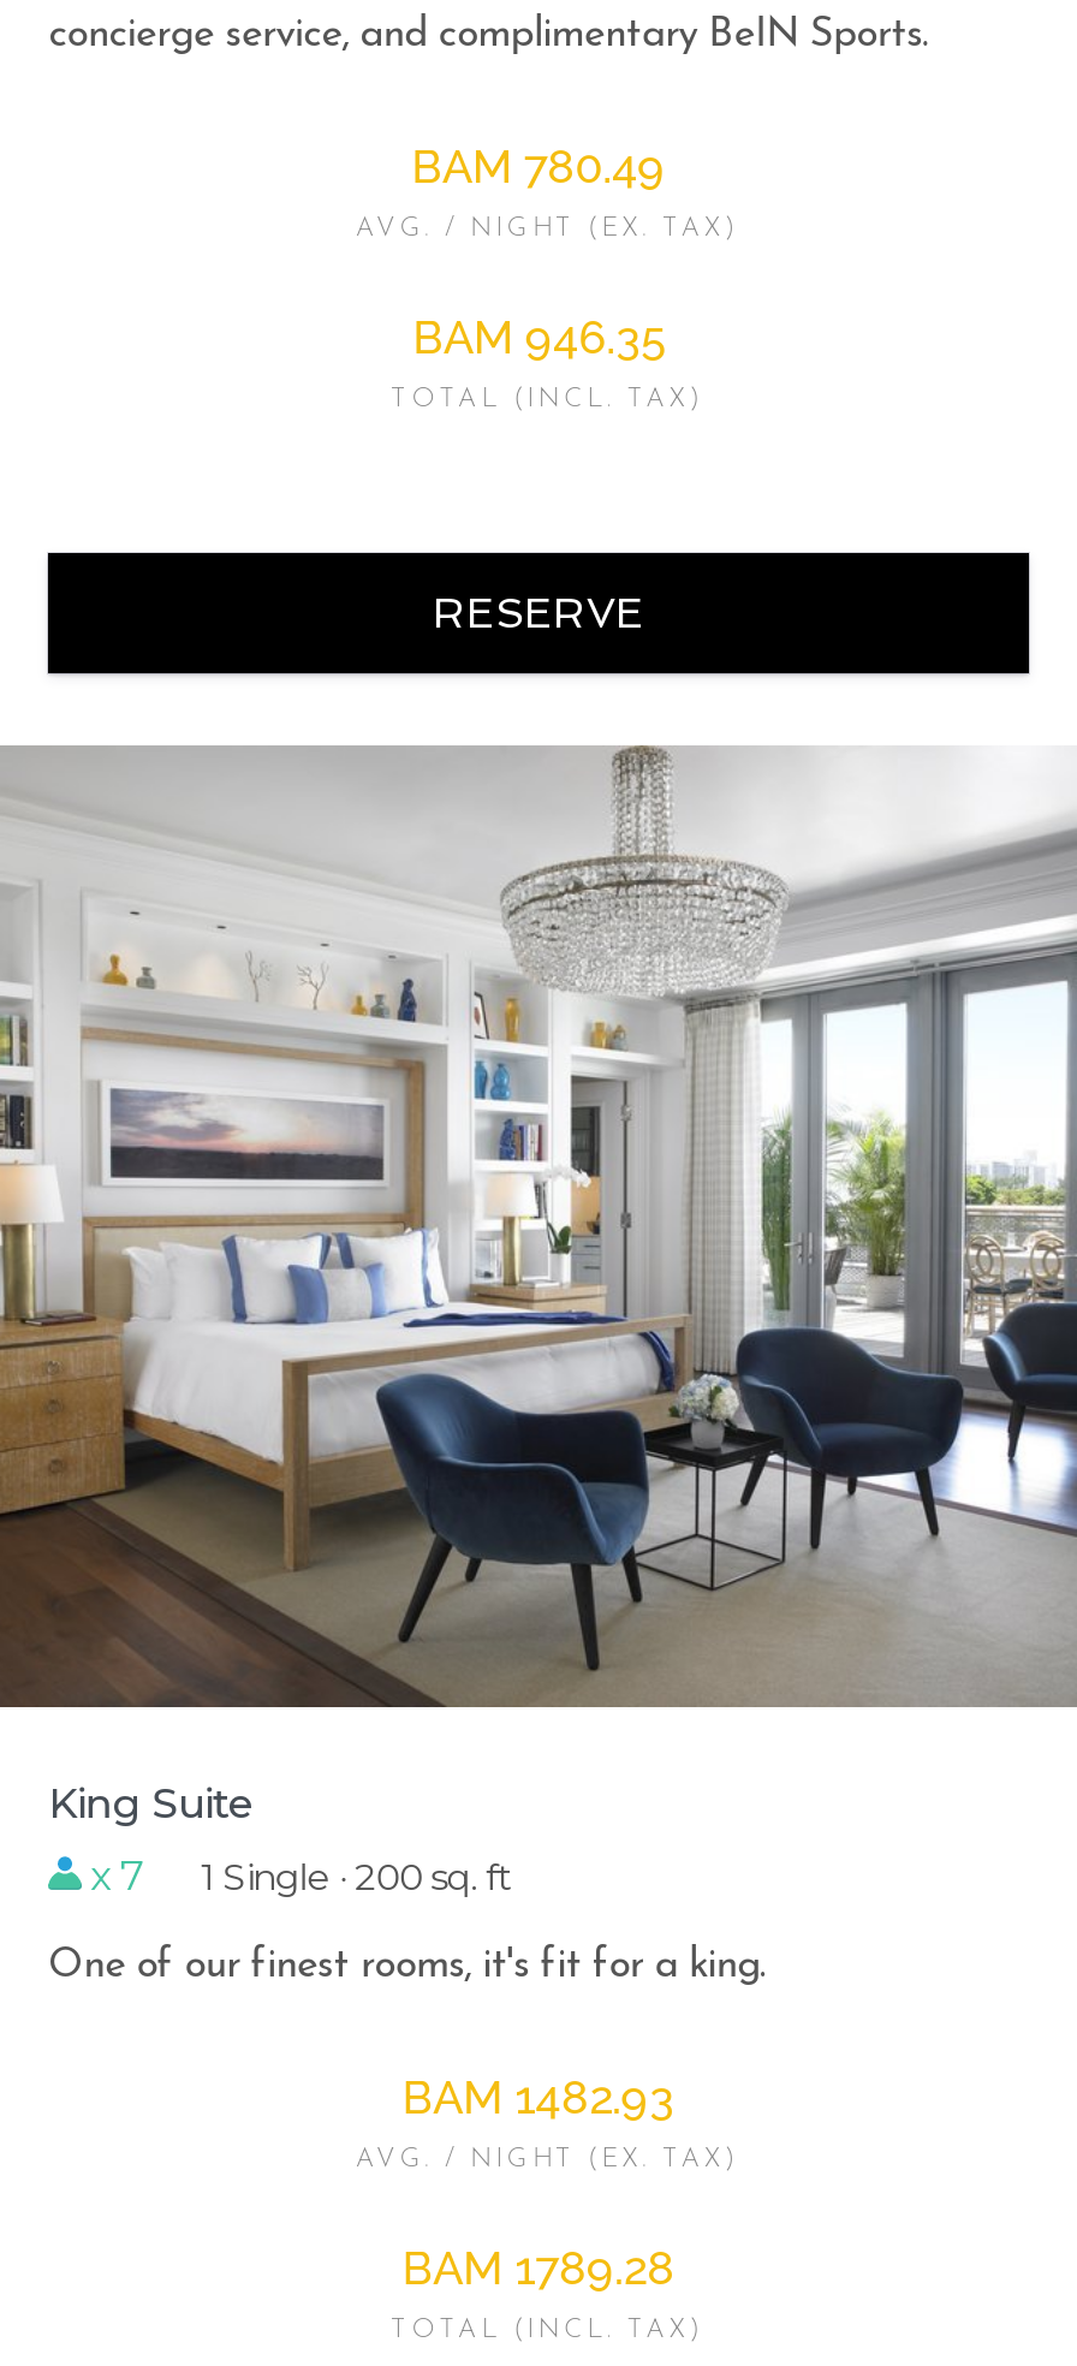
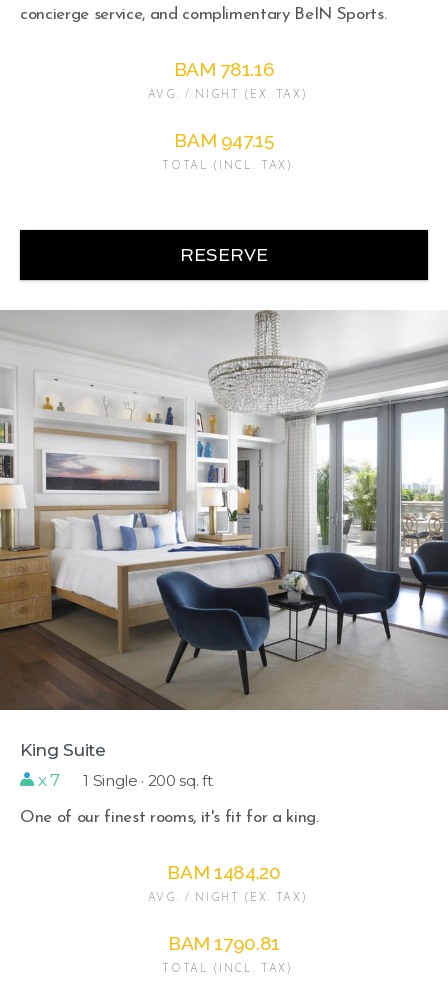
[412,138,665,191] BAM 780.49 -> [174,58,274,80] BAM 781.16
[413,309,664,362] BAM 946.35 -> [174,129,274,151] BAM 947.15
[402,2070,675,2123] BAM 1482.93 -> [167,861,281,883] BAM 1484.20
[402,2241,675,2294] BAM 1789.28 -> [168,932,280,954] BAM 1790.81

